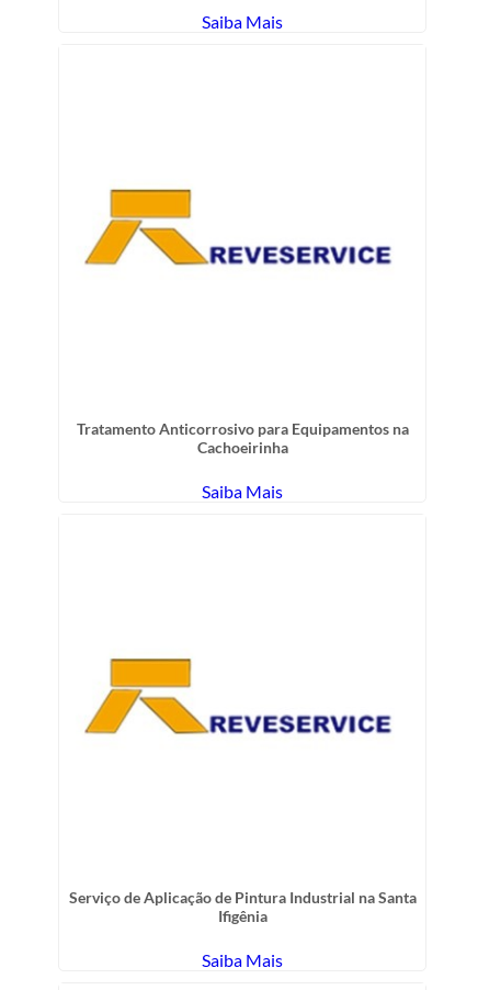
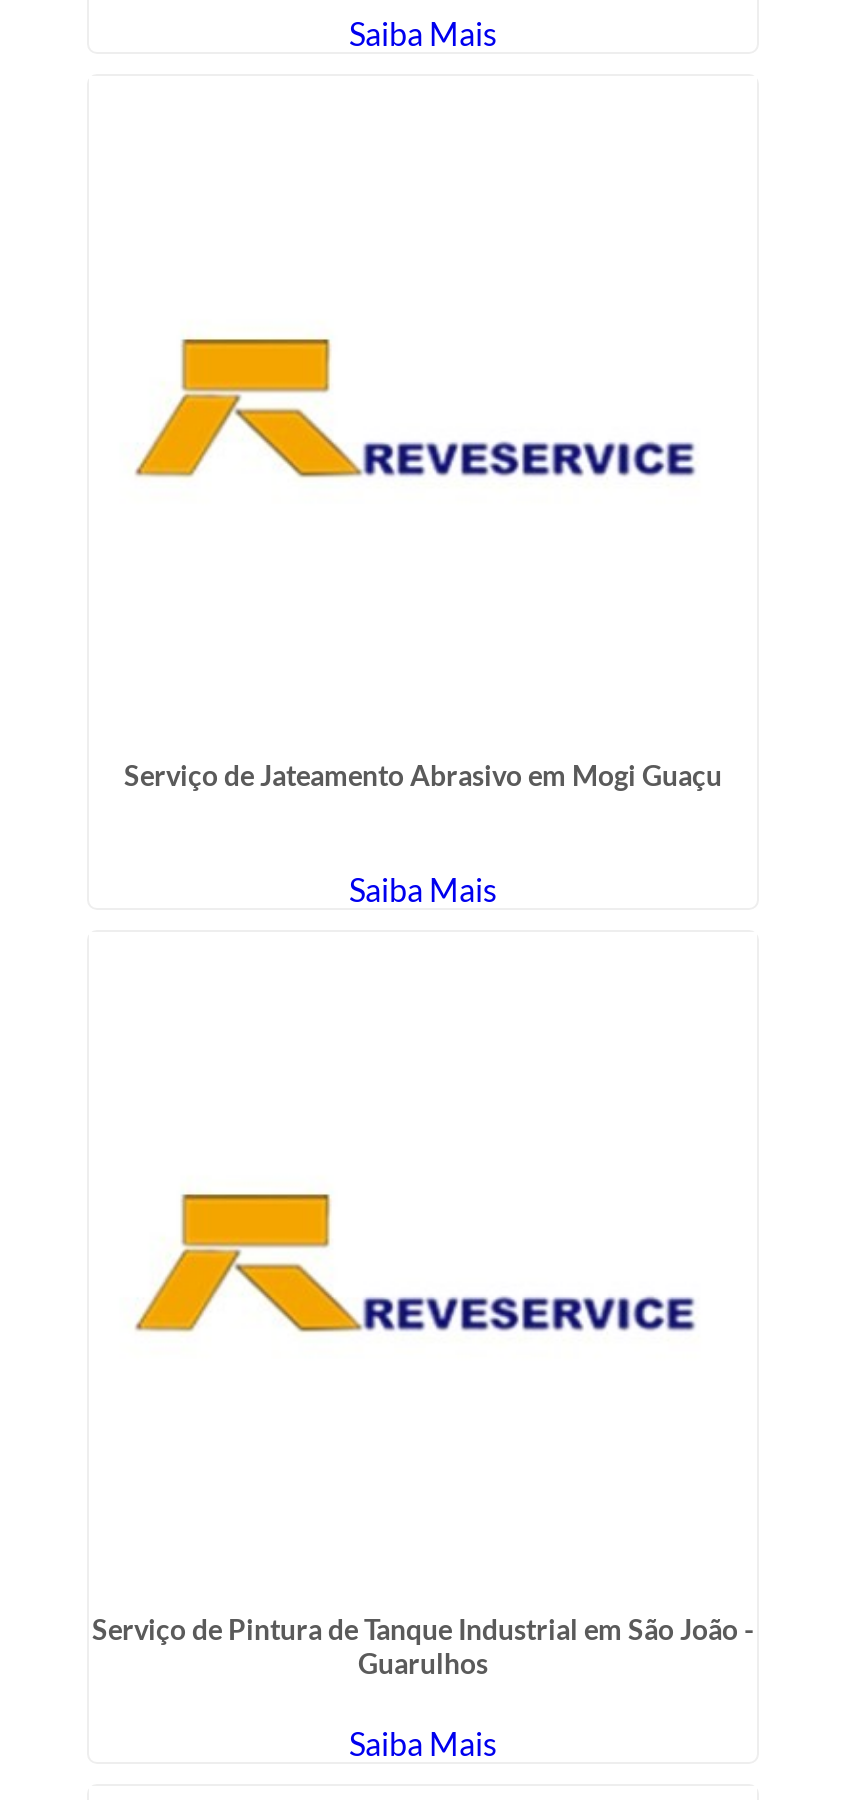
[76,419,408,456] Tratamento Anticorrosivo para Equipamentos na | Cachoeirinha -> [124,758,722,792] Serviço de Jateamento Abrasivo em Mogi Guaçu
[69,888,416,926] Serviço de Aplicação de Pintura Industrial na Santa | Ifigênia -> [92,1613,754,1681] Serviço de Pintura de Tanque Industrial em São João - | Guarulhos

